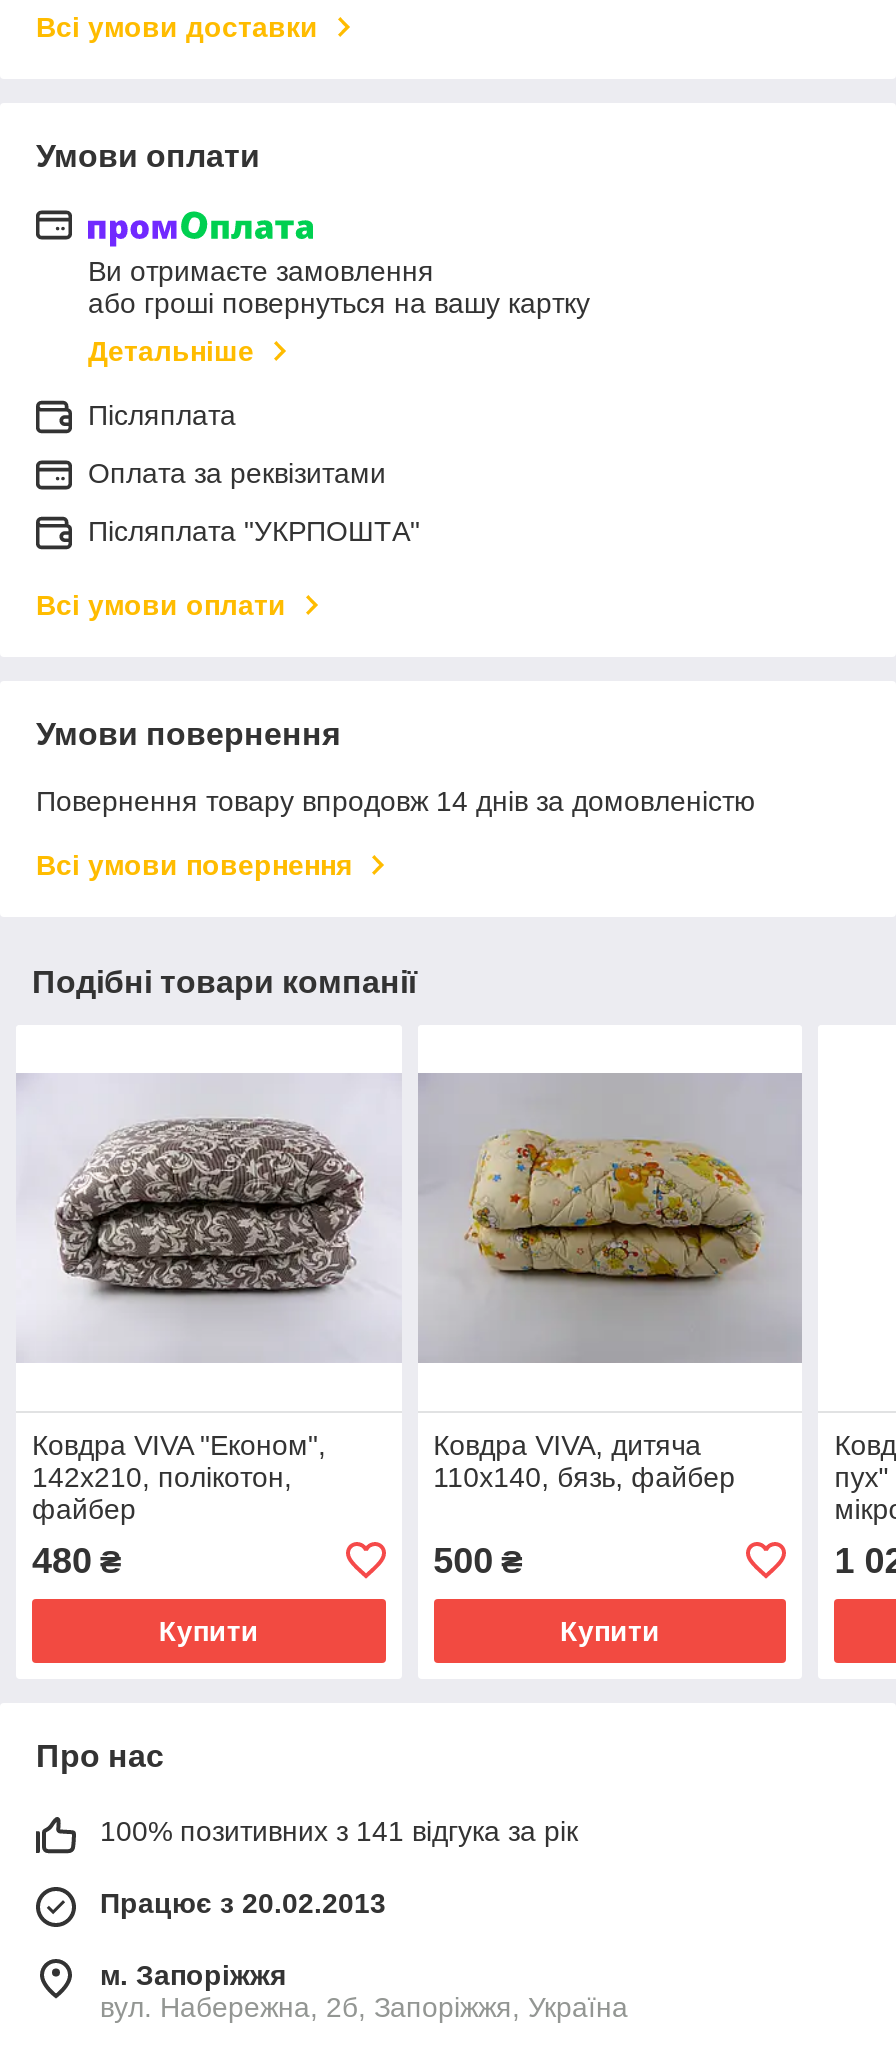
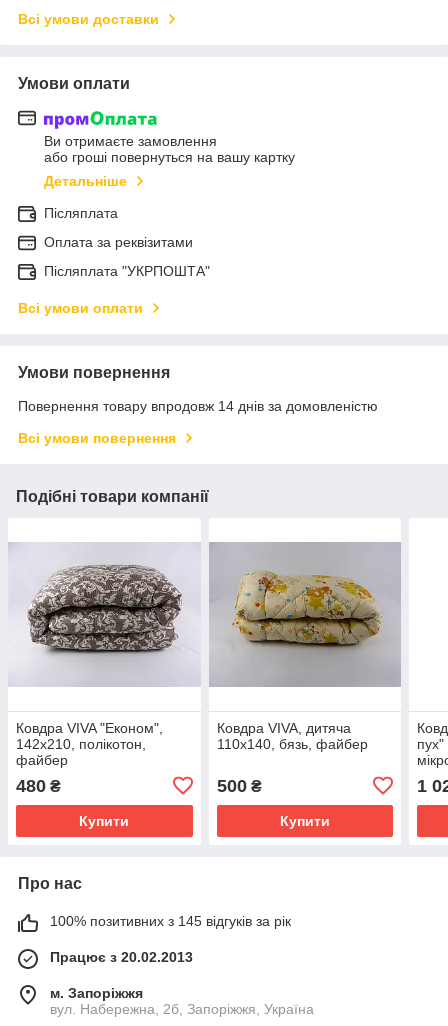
[100,1815,578,1847] 100% позитивних з 141 відгука за рік -> [50,913,291,929] 100% позитивних з 145 відгуків за рік

